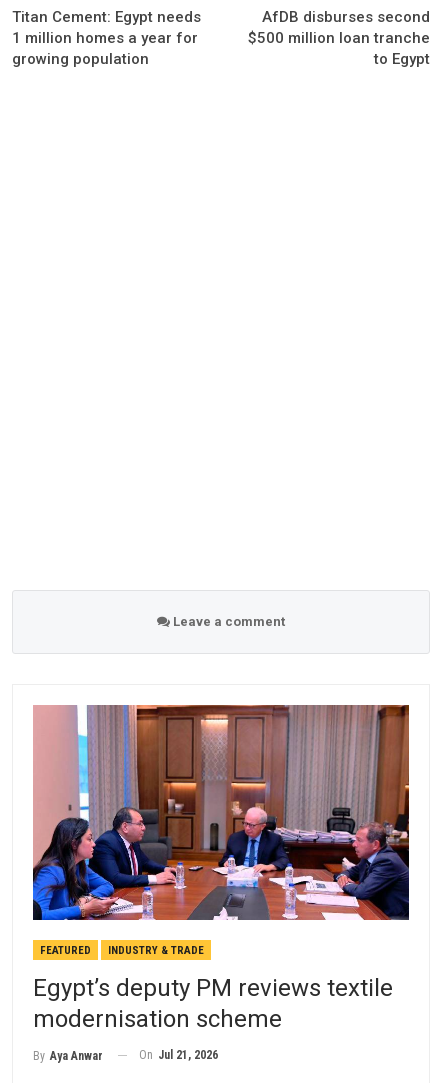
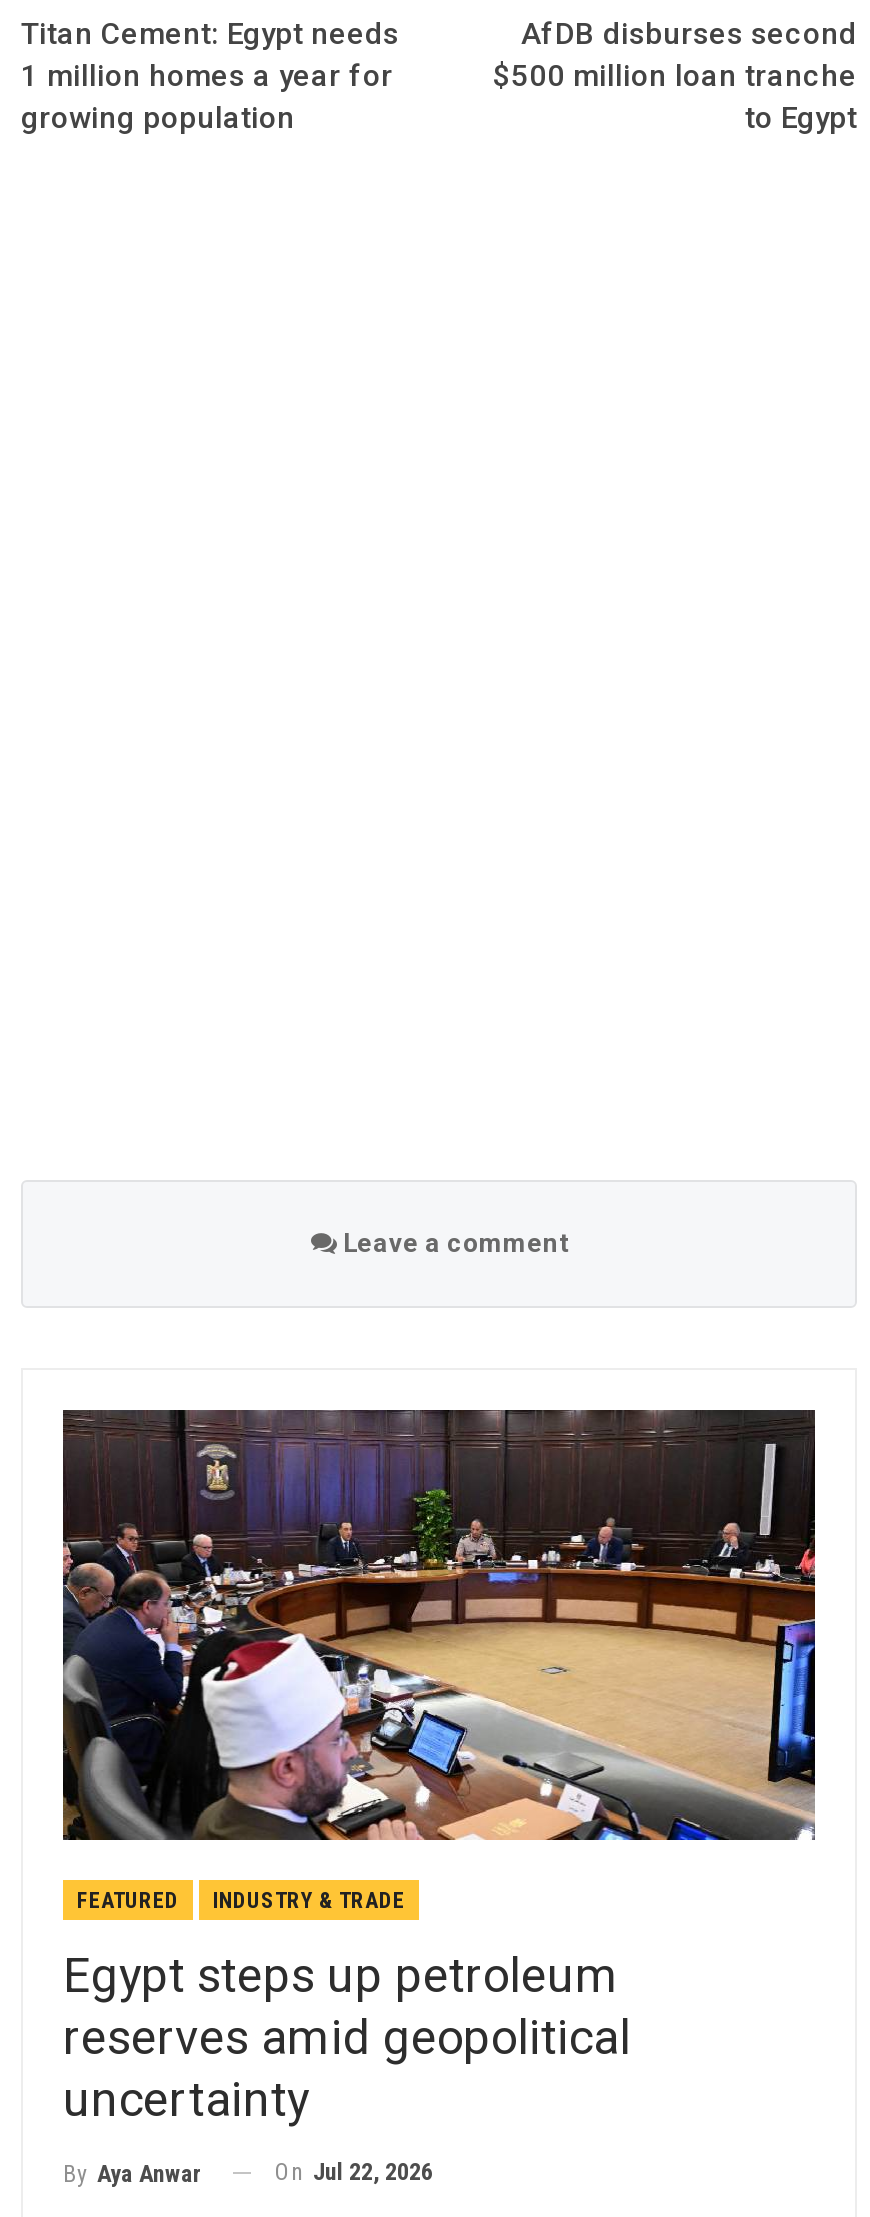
[32,704,410,921] [image] -> [61,1408,817,1842] [image]
[33,974,393,1033] Egypt’s deputy PM reviews textile | modernisation scheme -> [63,1948,631,2128] Egypt steps up petroleum | reserves amid geopolitical | uncertainty
[139,1048,218,1062] On Jul 21, 2026 -> [275,2158,433,2186] On Jul 22, 2026

